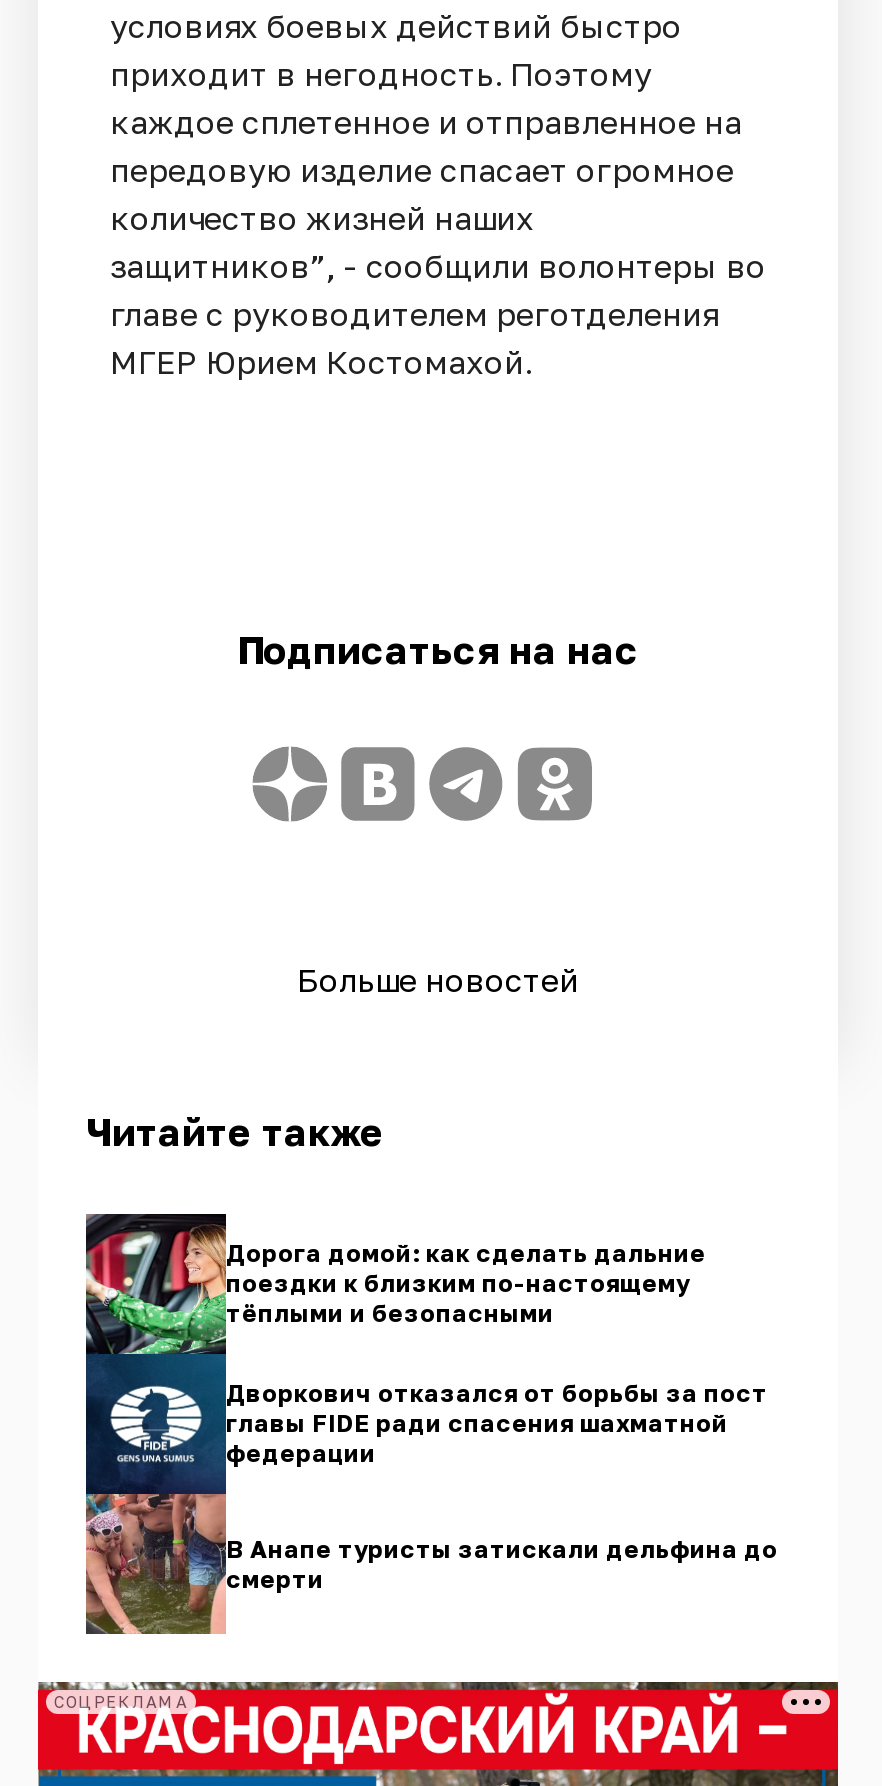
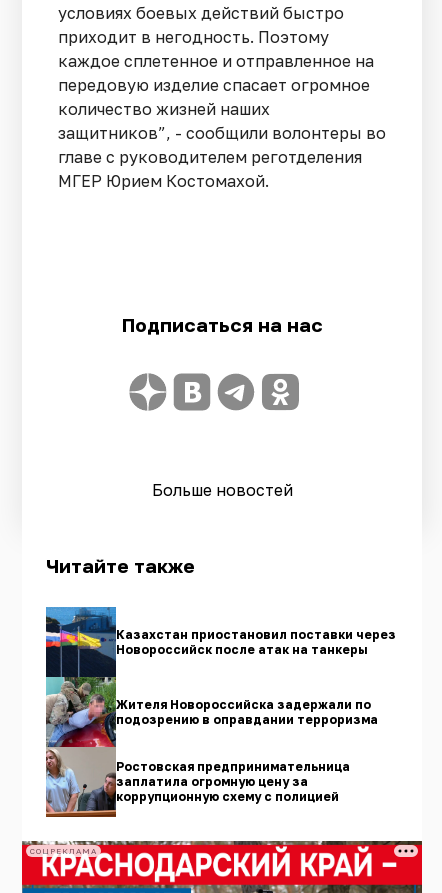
[84,1212,706,1634] [image] | Дорога домой: как сделать дальние | поездки к близким по-настоящему | тёплыми и безопасными -> [45,606,396,818] [image] | Казахстан приостановил поставки через | Новороссийск после атак на танкеры
[226,1379,768,1469] Дворкович отказался от борьбы за пост | главы FIDE ради спасения шахматной | федерации -> [116,697,378,727] Жителя Новороссийска задержали по | подозрению в оправдании терроризма
[226,1534,778,1594] В Анапе туристы затискали дельфина до | смерти -> [116,759,350,804] Ростовская предпринимательница | заплатила огромную цену за | коррупционную схему с полицией

